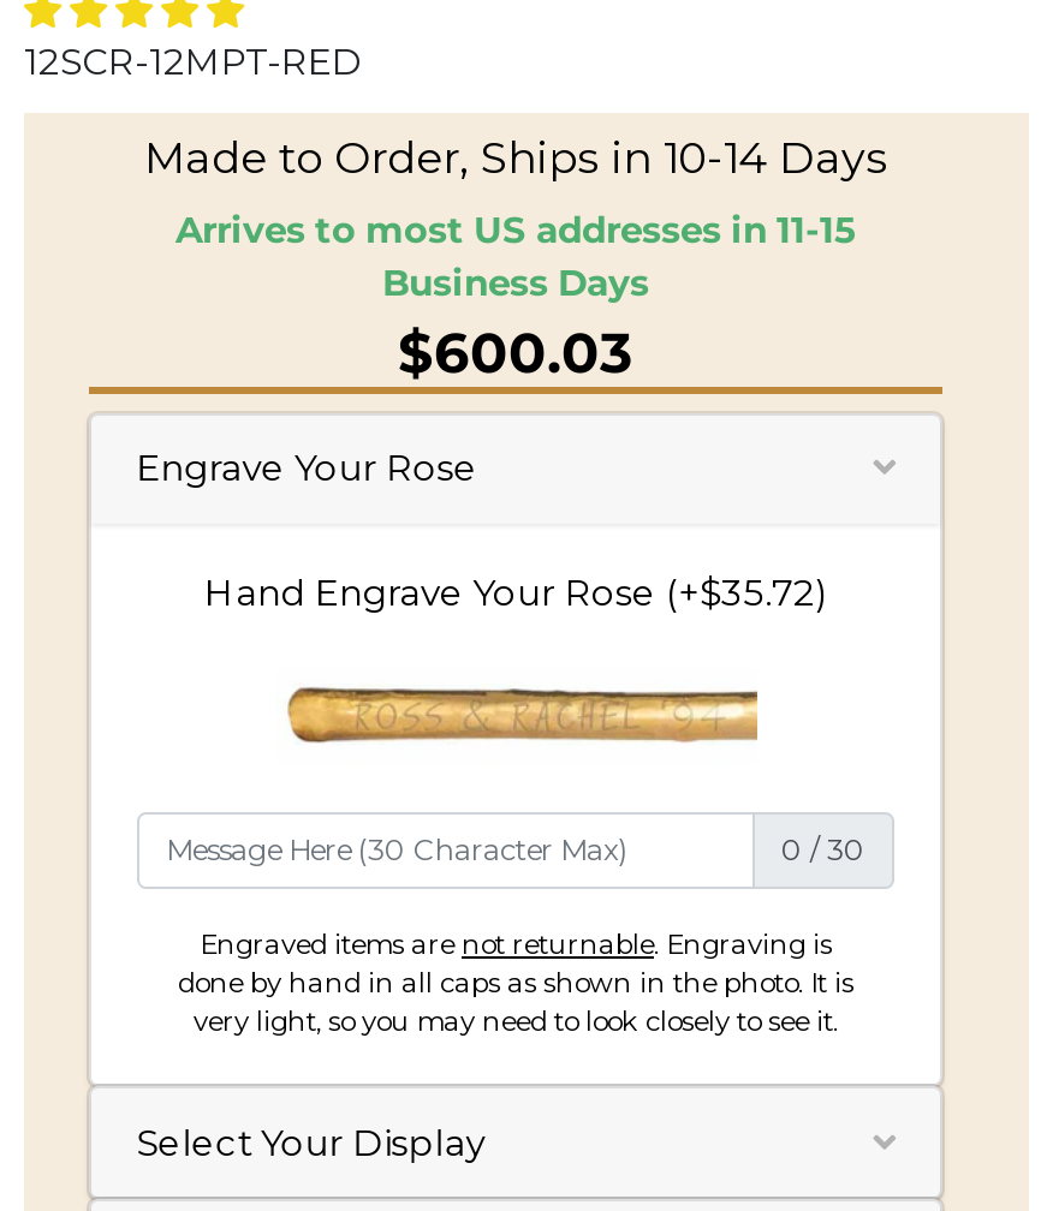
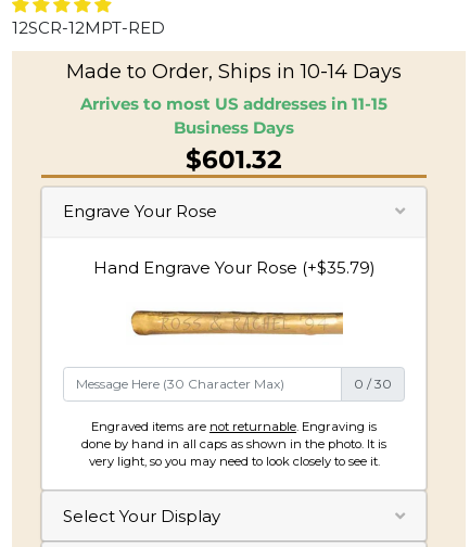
[398,320,633,387] $600.03 -> [186,144,282,175] $601.32
[204,570,827,616] Hand Engrave Your Rose (+$35.72) -> [93,257,375,278] Hand Engrave Your Rose (+$35.79)

